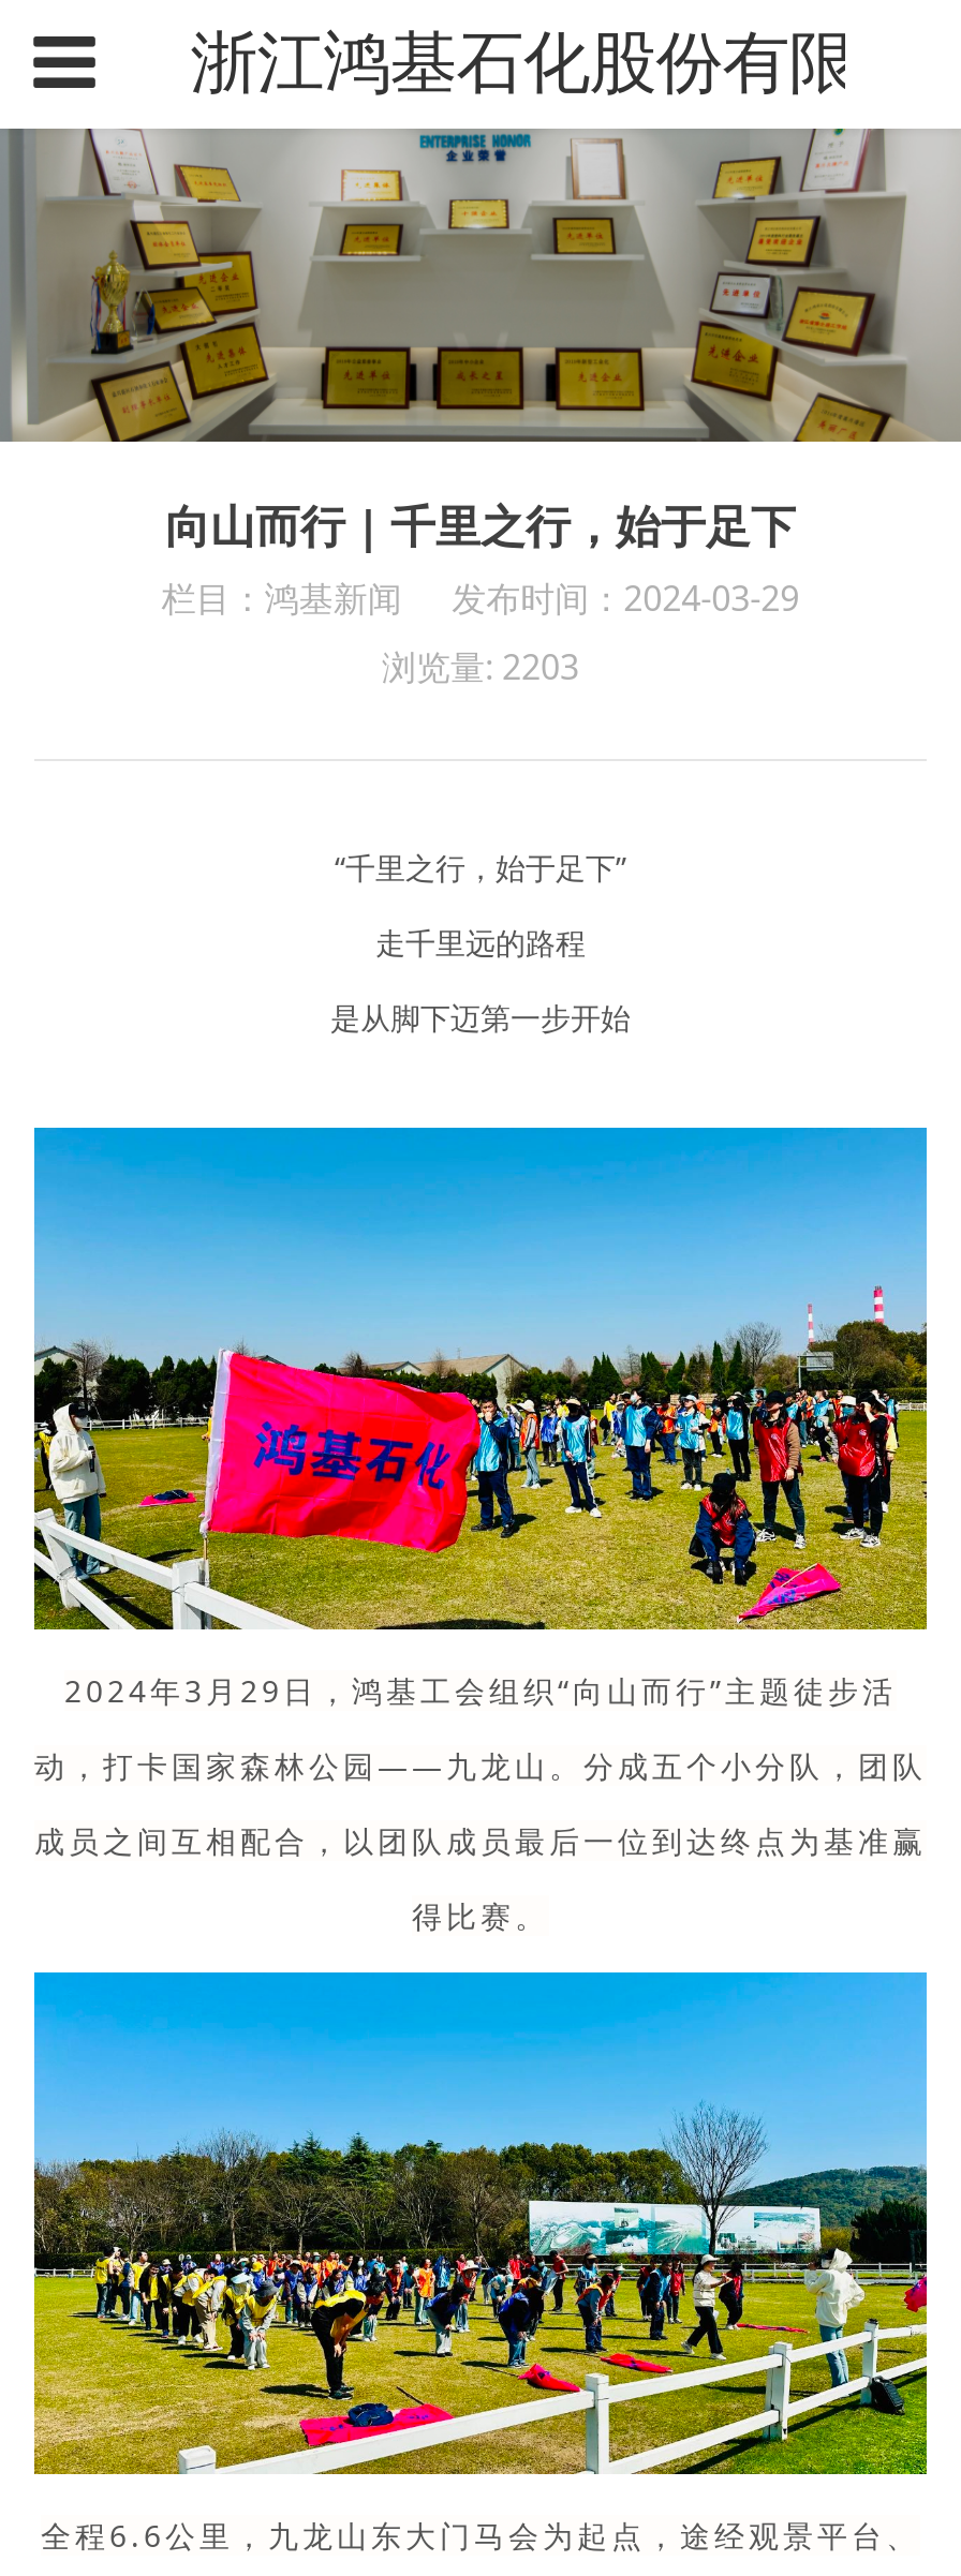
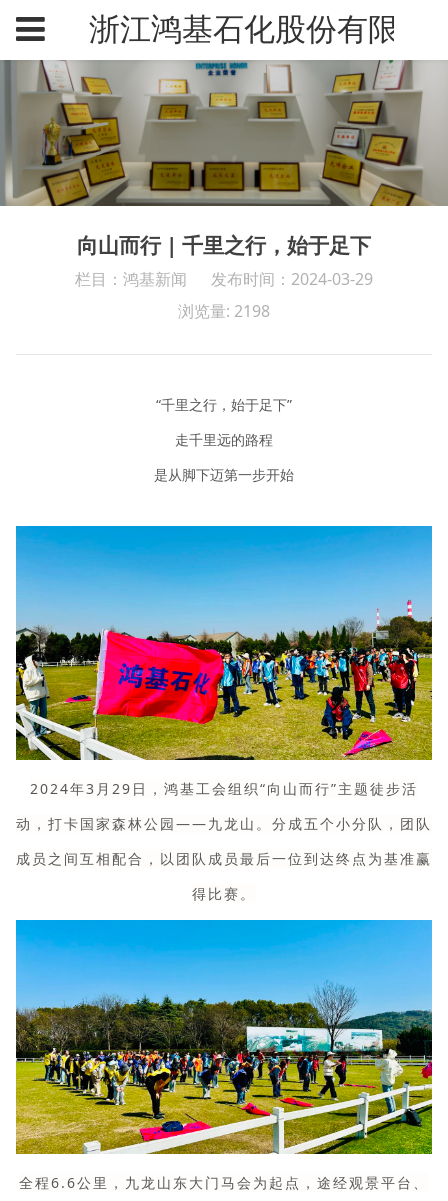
[382,644,579,691] 浏览量: 2203 -> [178,300,270,322] 浏览量: 2198

